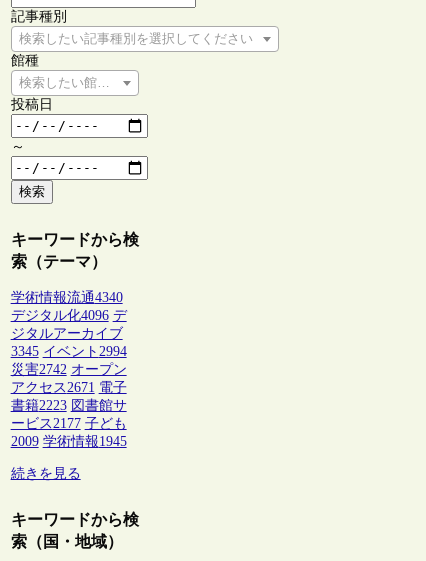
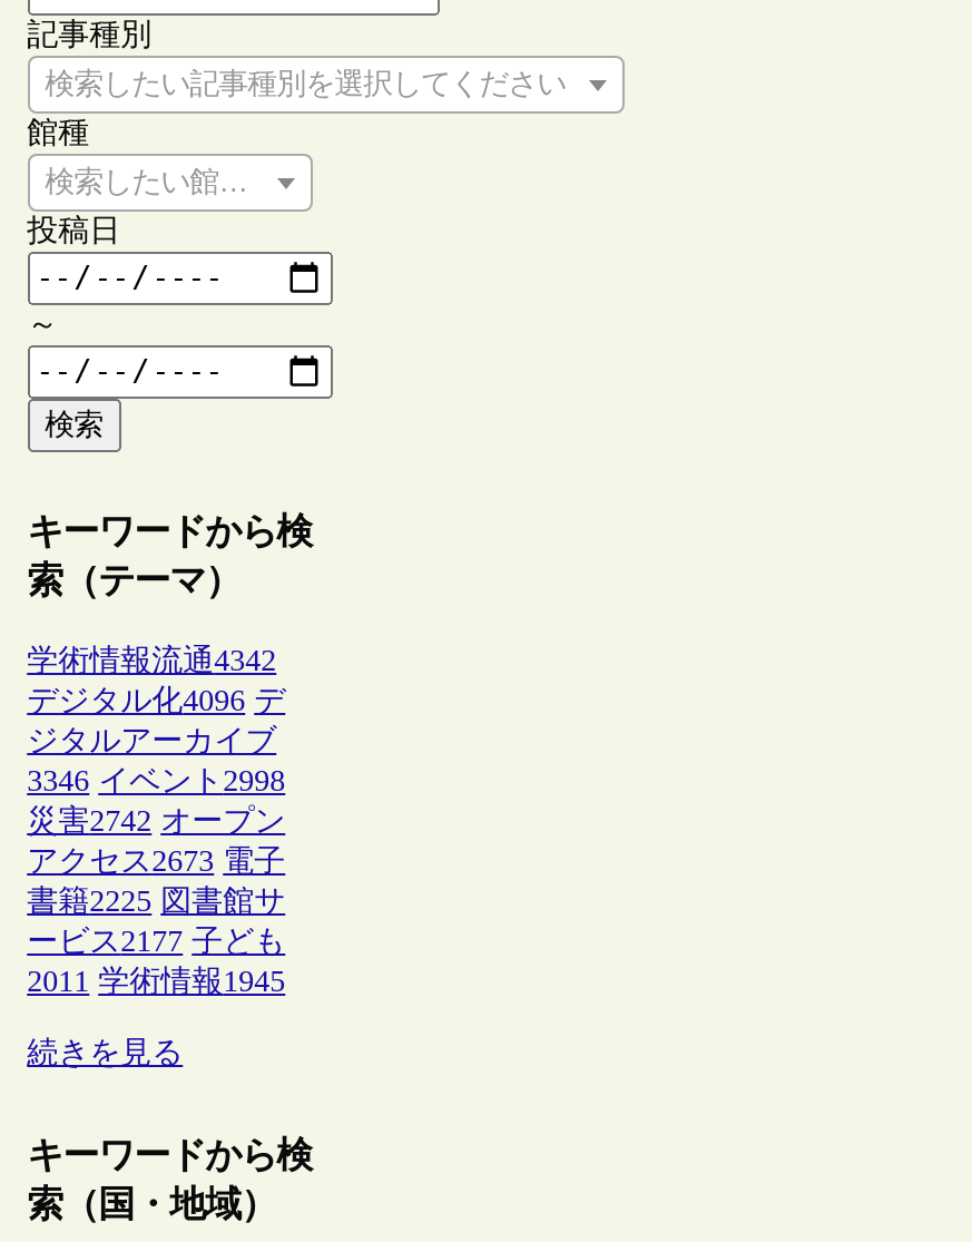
[11,290,123,305] 学術情報流通4340 -> [27,645,276,678] 学術情報流通4342
[11,344,127,359] 3345 イベント2994 -> [27,765,285,798] 3346 イベント2998
[11,380,127,395] アクセス2671 電子 -> [27,845,285,879] アクセス2673 電子
[11,398,127,413] 書籍2223 図書館サ -> [27,885,285,919] 書籍2225 図書館サ
[11,434,127,449] 2009 学術情報1945 -> [27,966,285,999] 2011 学術情報1945

